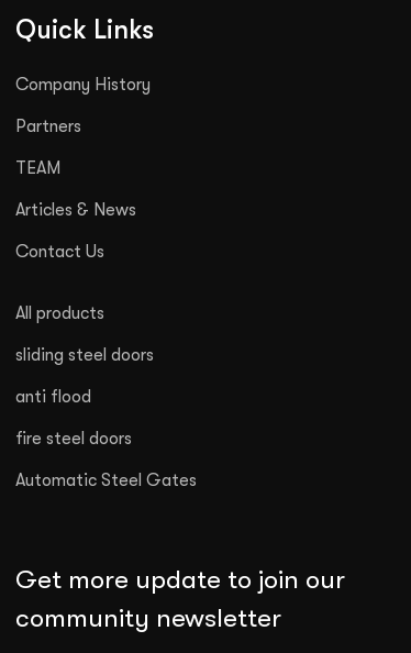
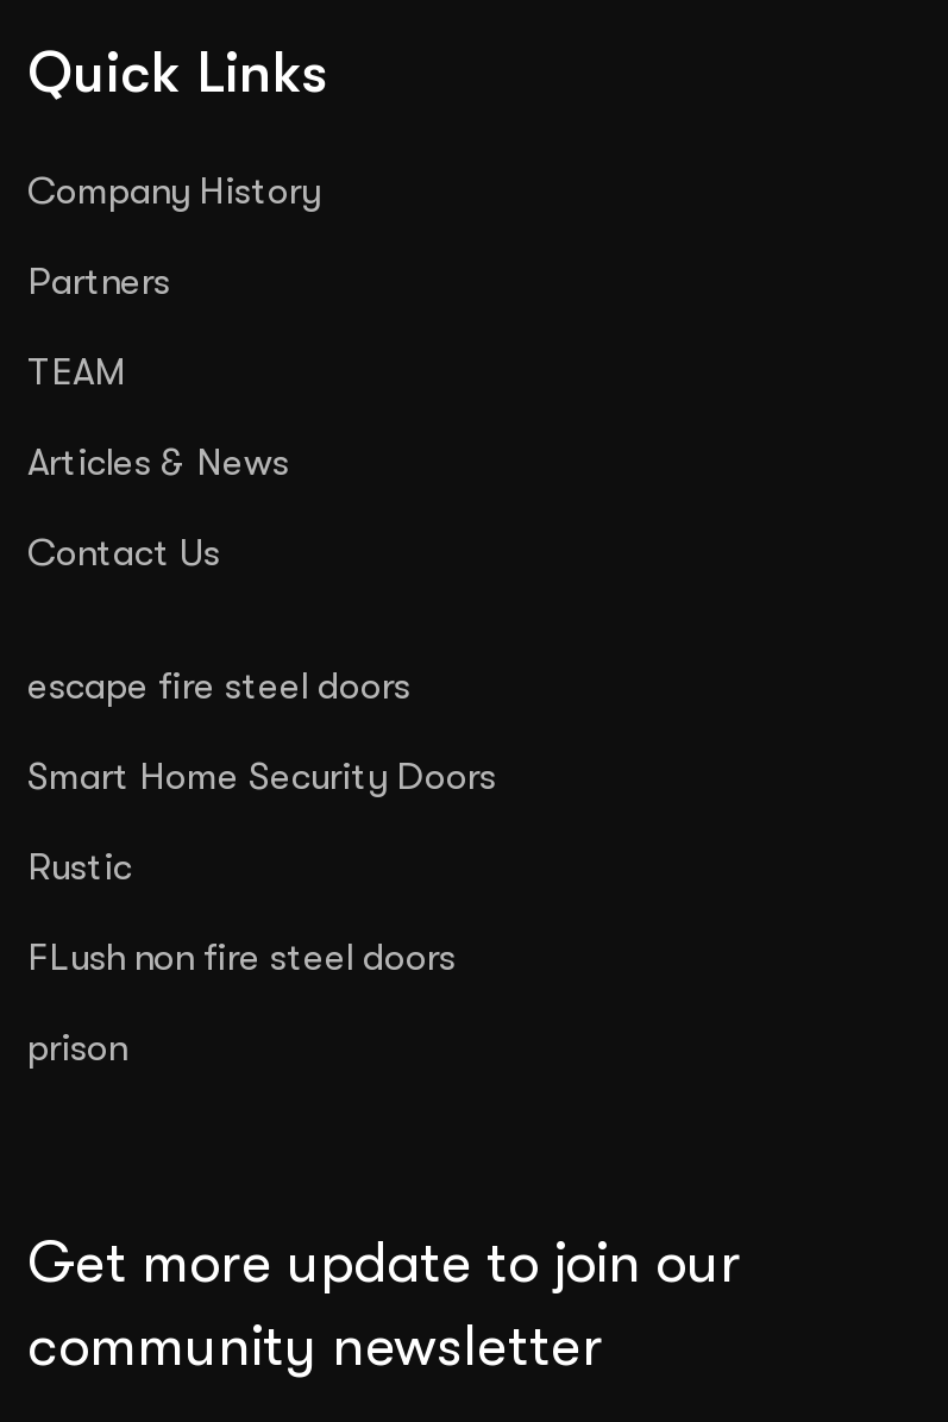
[15,303,104,323] All products -> [27,665,410,708] escape fire steel doors
[15,345,154,365] sliding steel doors -> [27,755,496,798] Smart Home Security Doors
[15,387,91,407] anti flood -> [27,846,132,888] Rustic
[15,429,132,448] fire steel doors -> [27,936,456,979] FLush non fire steel doors
[15,470,197,490] Automatic Steel Gates -> [27,1026,127,1069] prison

